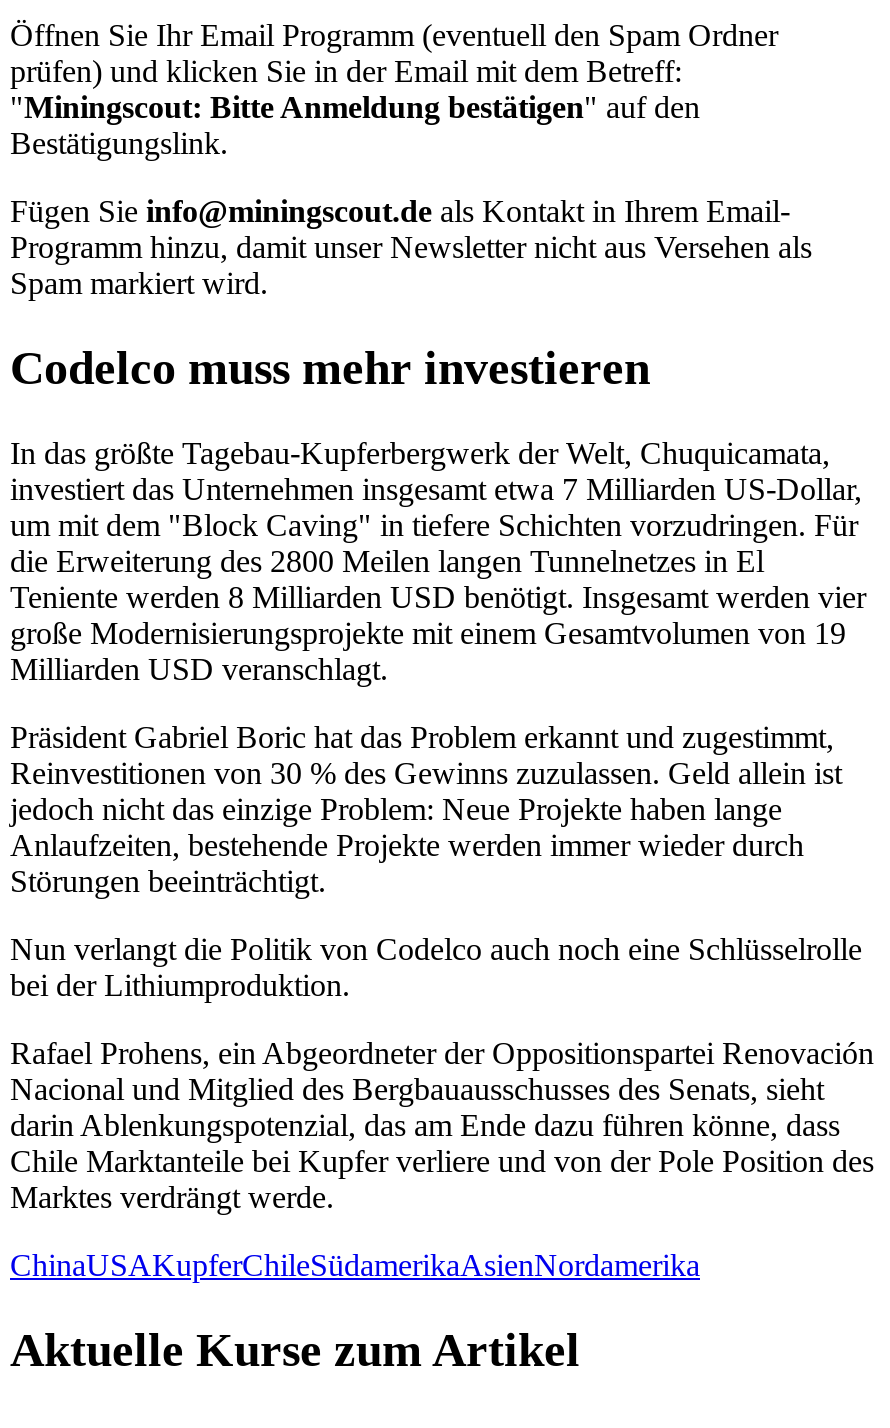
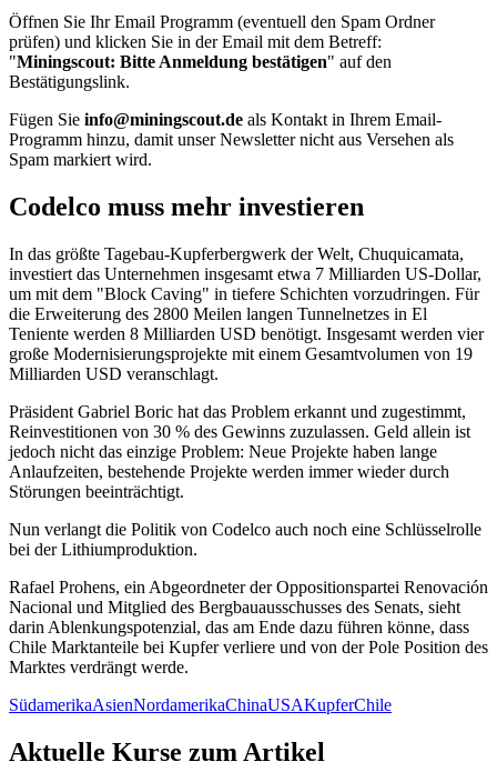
[10,1248,700,1282] ChinaUSAKupferChileSüdamerikaAsienNordamerika -> [9,696,392,714] SüdamerikaAsienNordamerikaChinaUSAKupferChile

